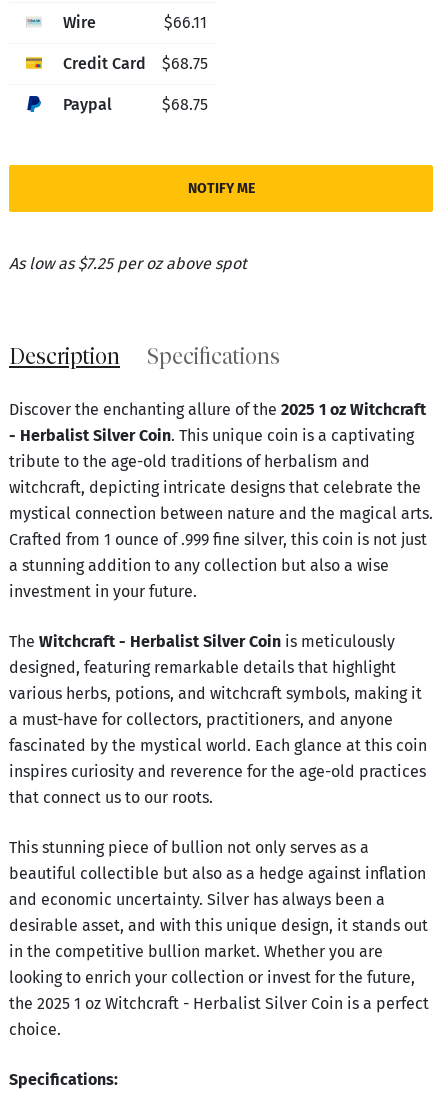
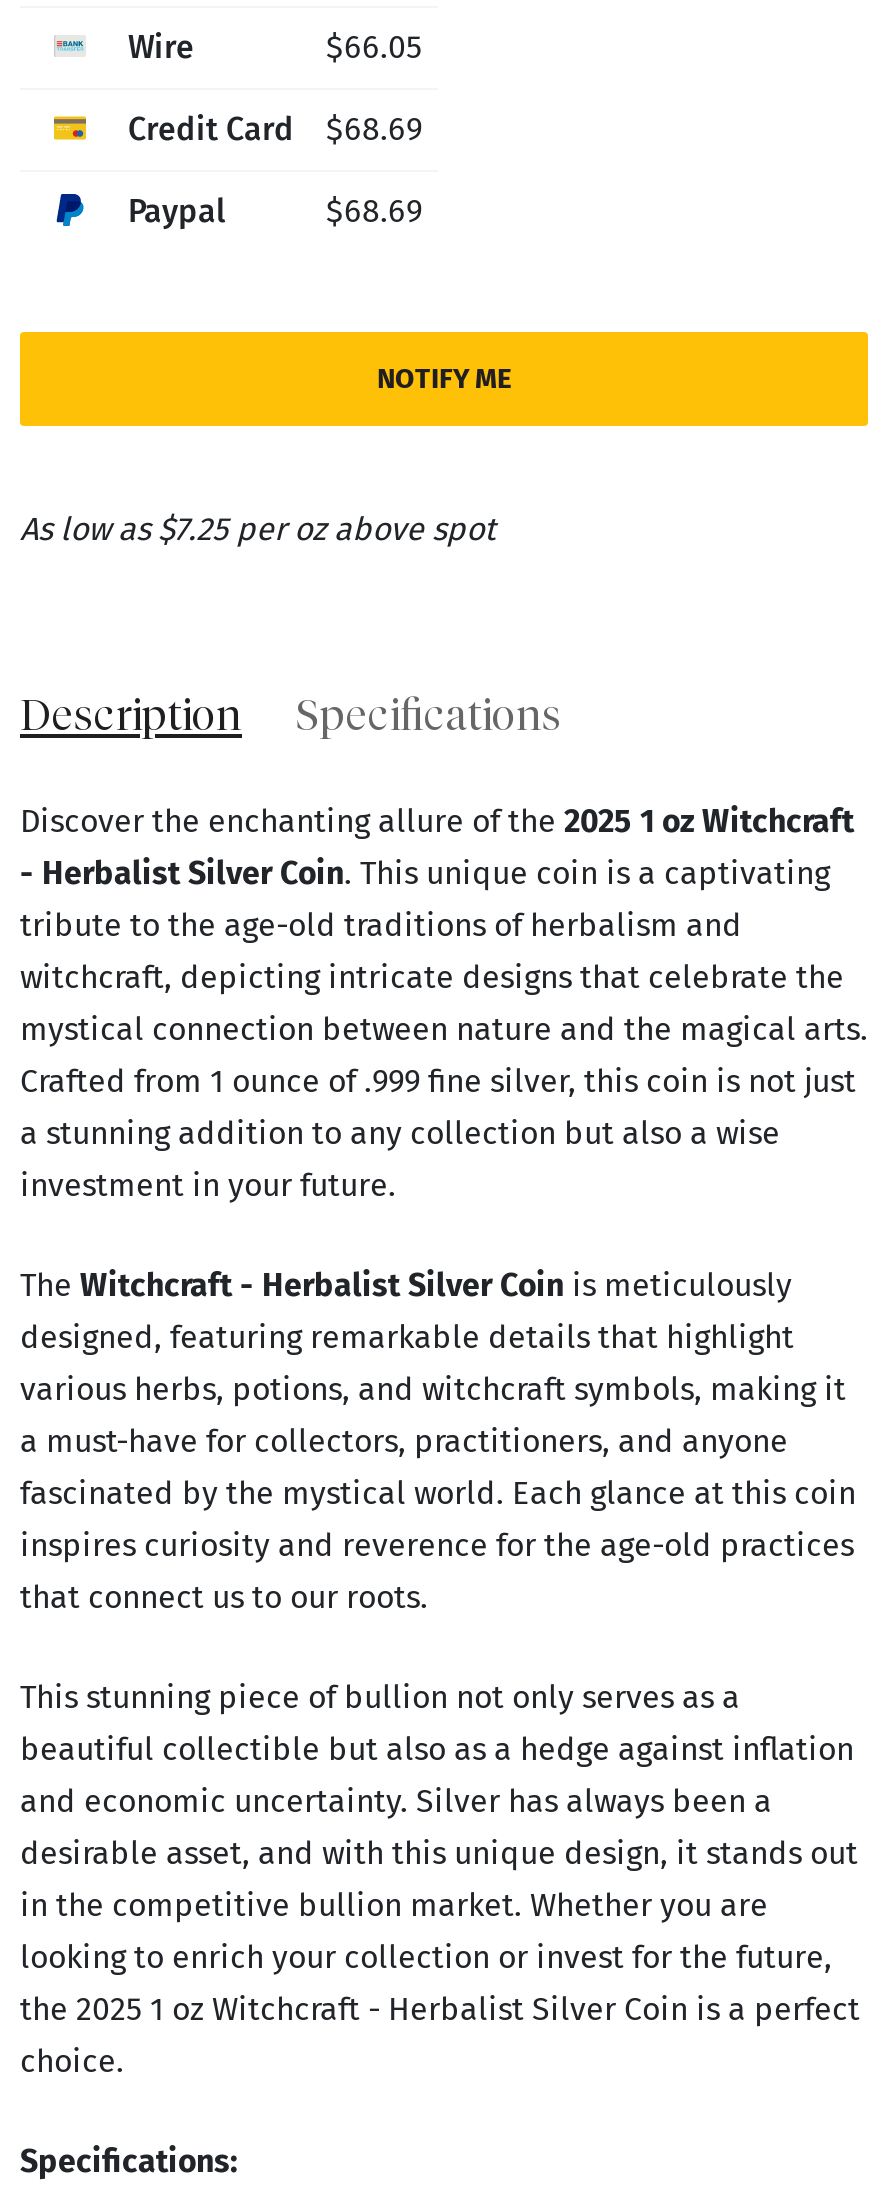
[163,13,206,32] $66.11 -> [326,28,422,66] $66.05
[59,54,208,73] Credit Card $68.75 -> [120,110,422,148] Credit Card $68.69
[162,95,208,114] $68.75 -> [326,192,422,230] $68.69

